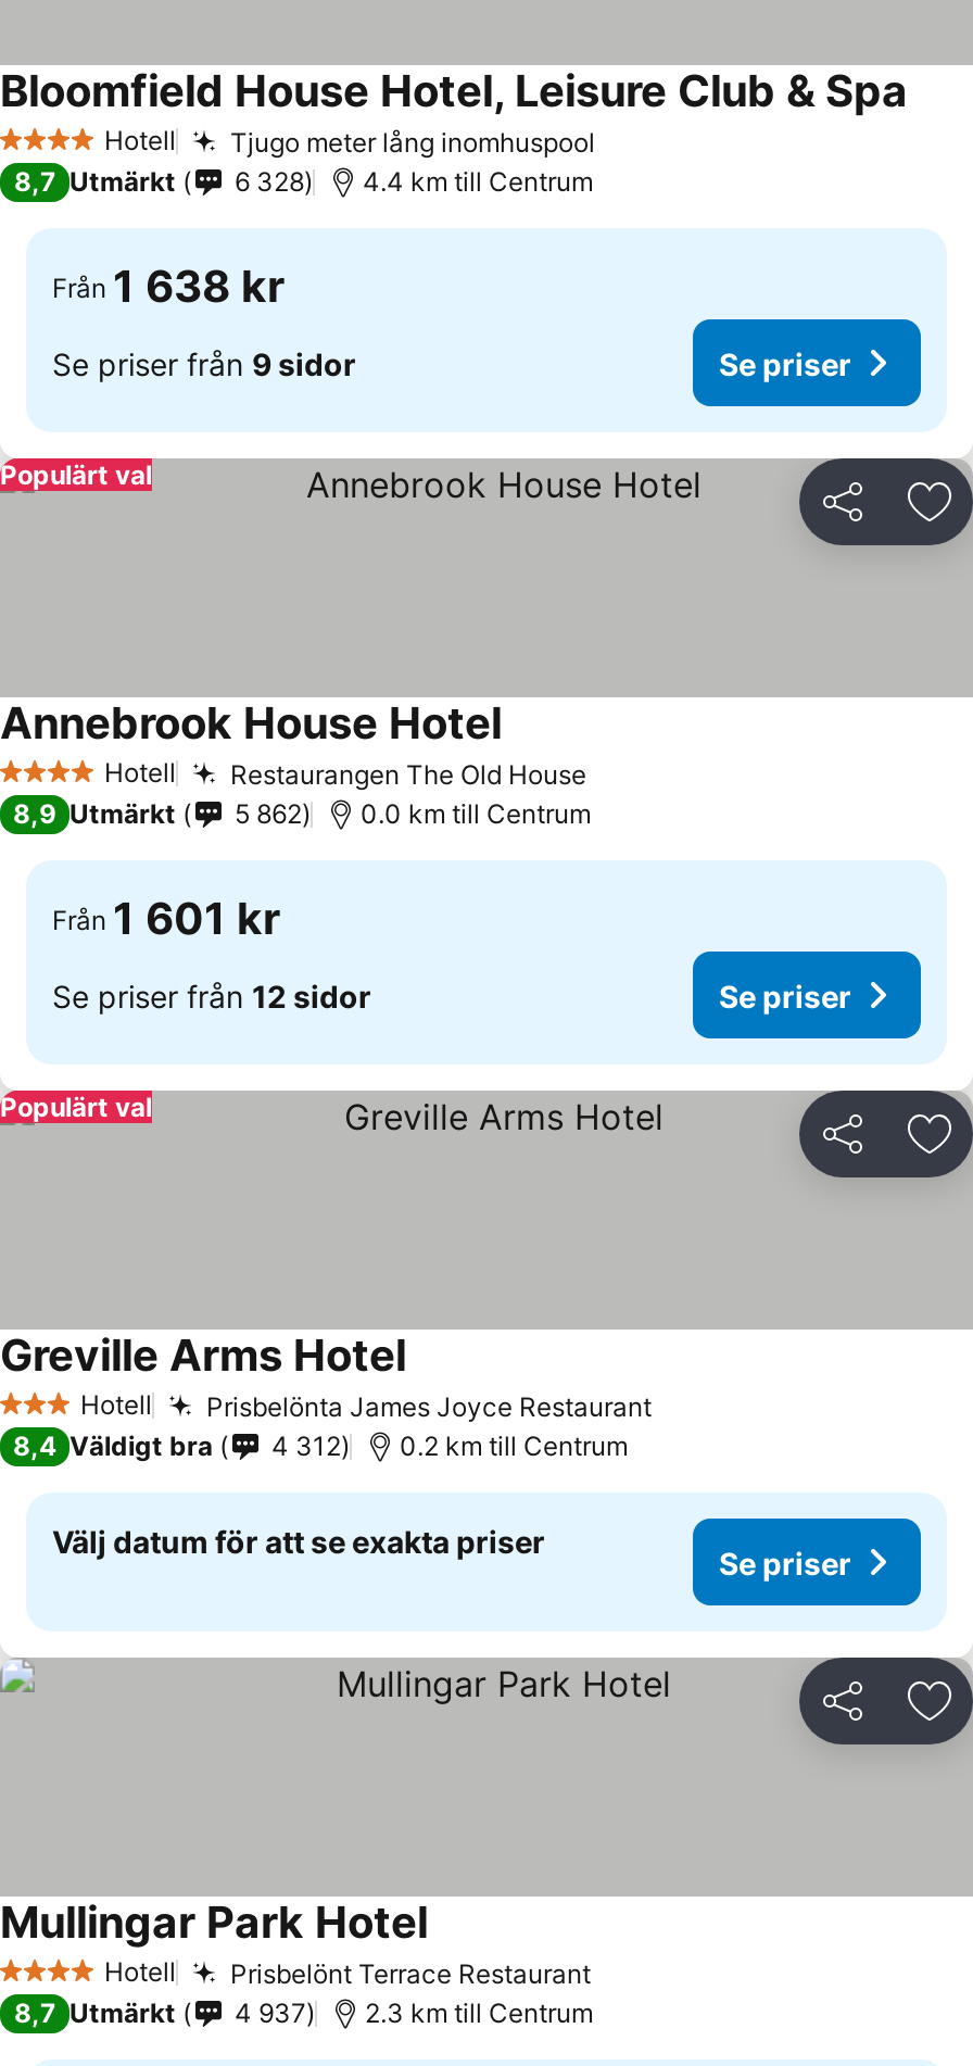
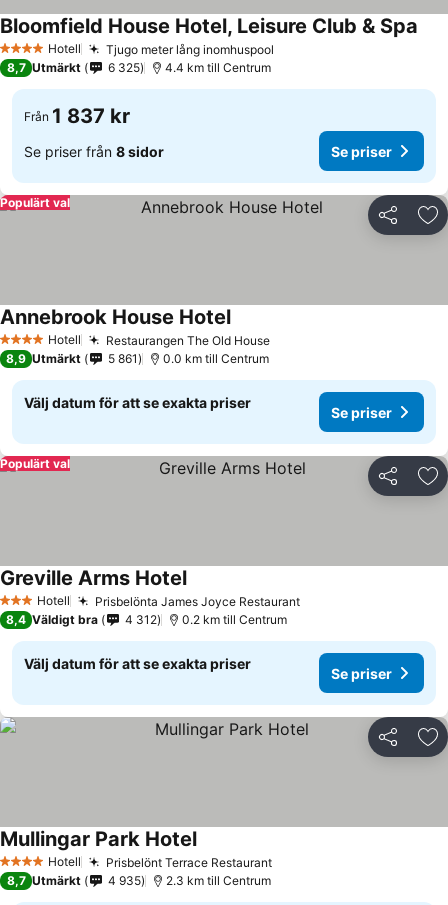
[235,165,304,198] 6 328 -> [108,60,140,75] 6 325
[52,261,285,313] Från 1 638 kr -> [24,104,130,128] Från 1 837 kr
[52,344,356,381] Se priser från 9 sidor -> [24,142,164,159] Se priser från 8 sidor
[235,797,302,830] 5 862 -> [108,351,138,366] 5 861
[52,893,371,1013] Från 1 601 kr | Se priser från 12 sidor -> [24,394,251,411] Välj datum för att se exakta priser
[235,1996,306,2029] 4 937 -> [108,873,141,888] 4 935

